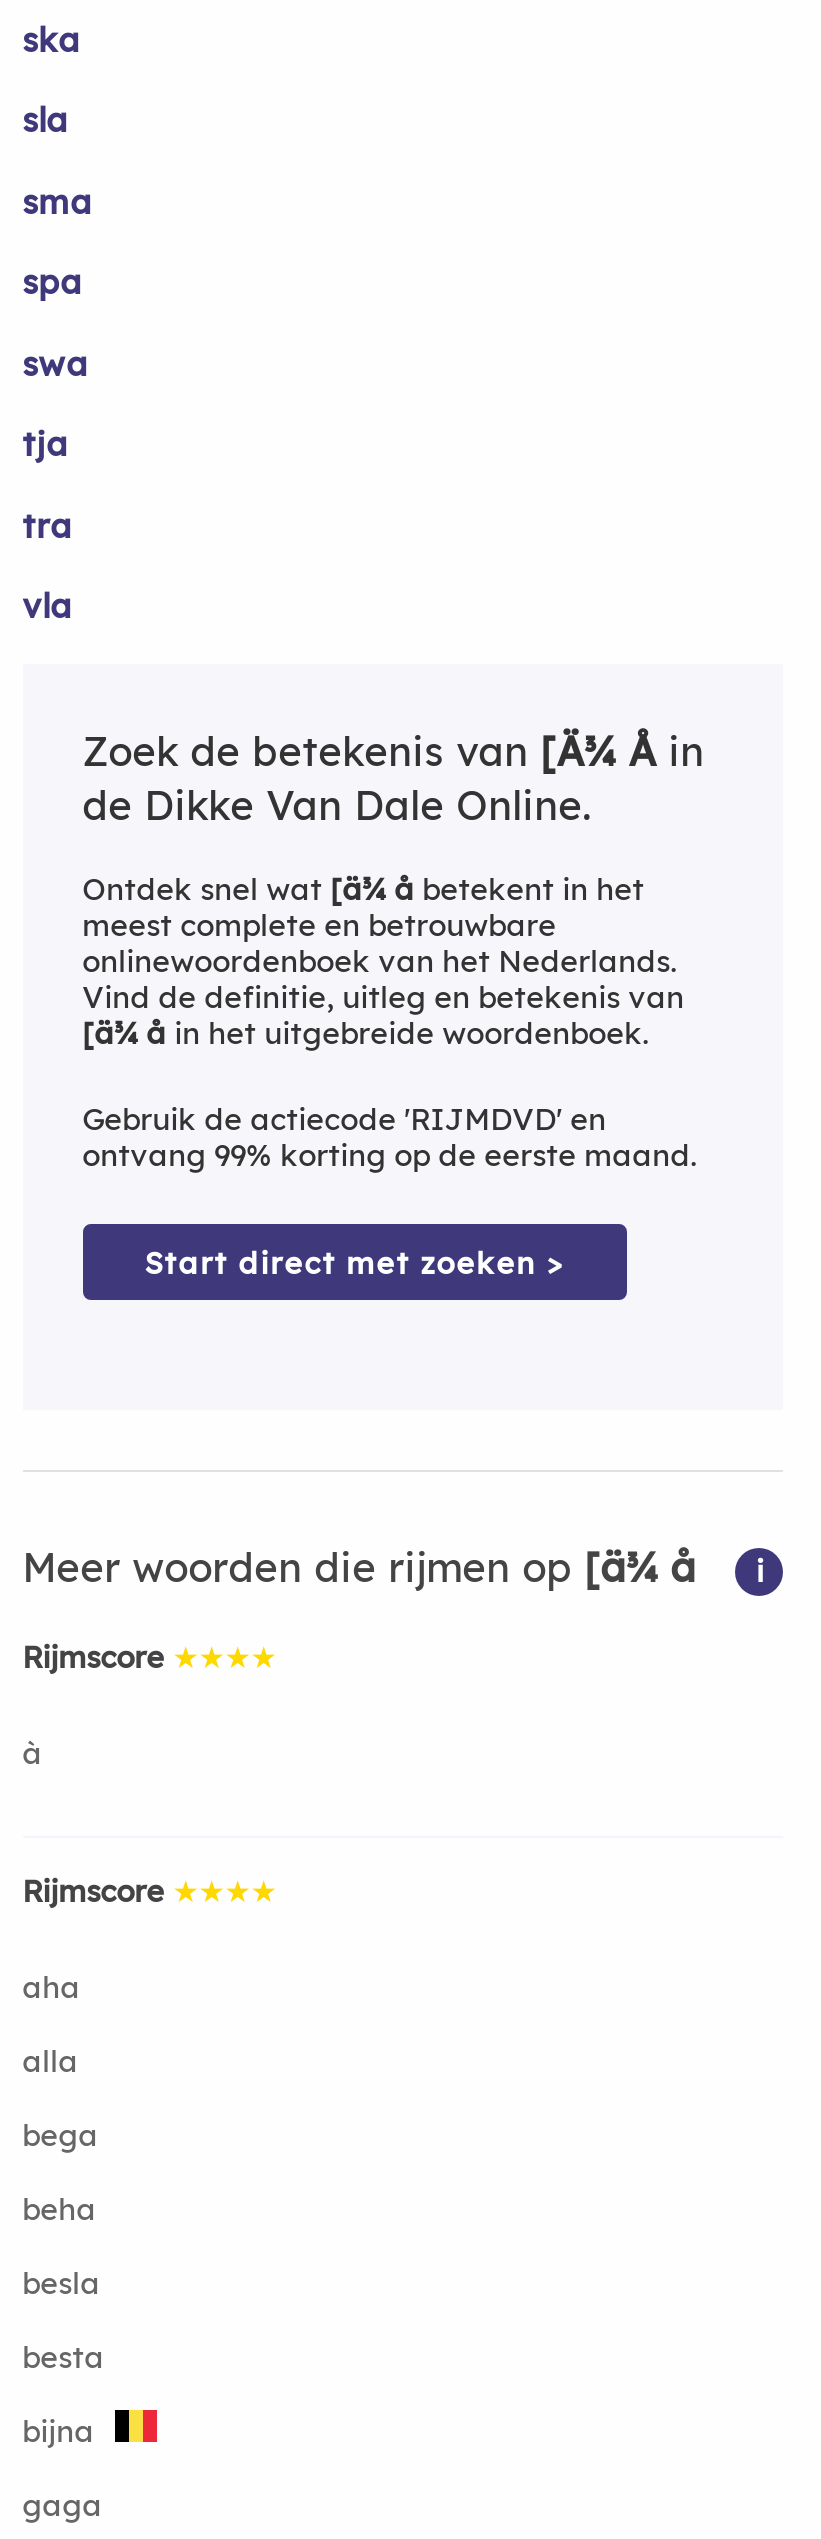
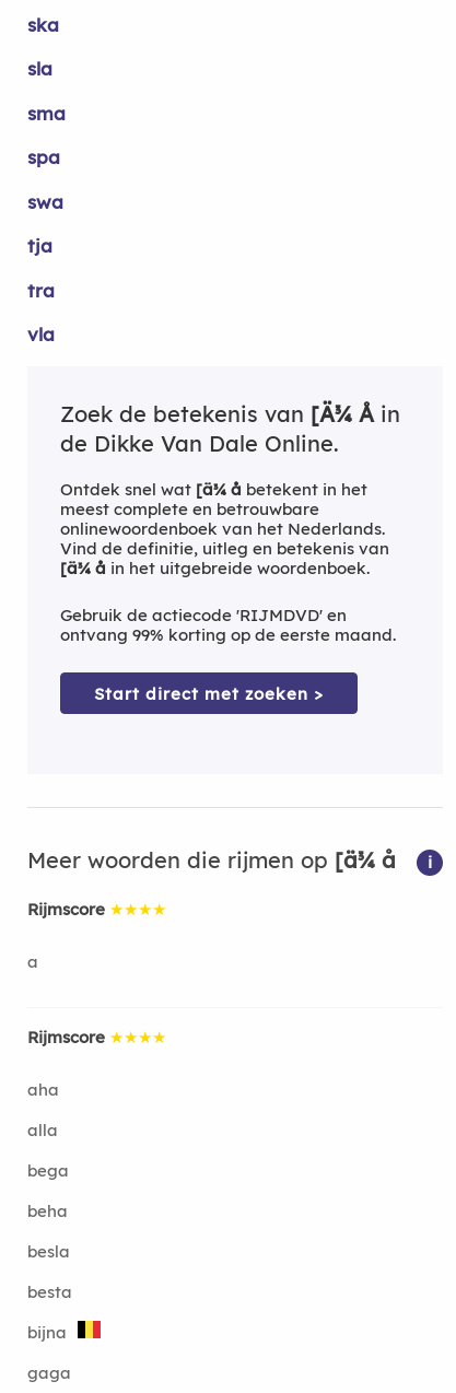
[22,1733,42,1771] à -> [27,951,38,971] a

